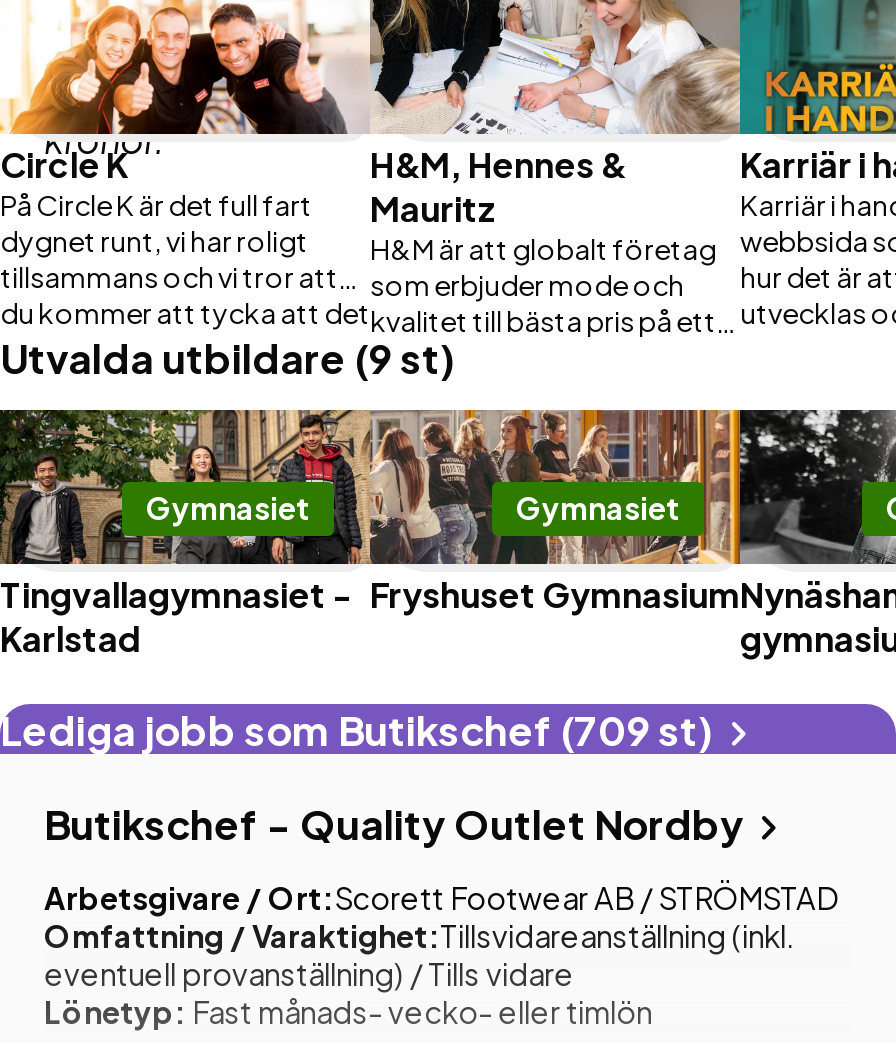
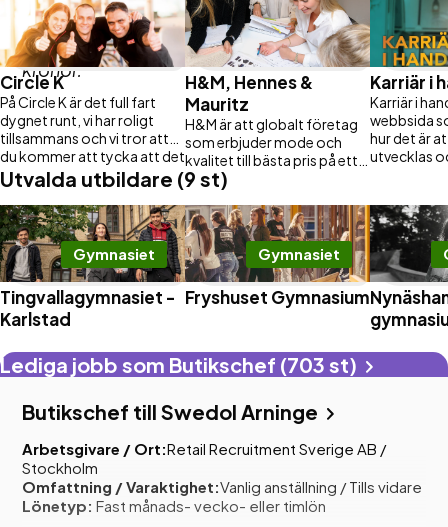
[0,705,722,755] Lediga jobb som Butikschef (709 st) -> [0,352,361,377] Lediga jobb som Butikschef (703 st)
[44,799,752,849] Butikschef - Quality Outlet Nordby -> [22,399,322,424] Butikschef till Swedol Arninge
[44,879,838,993] Arbetsgivare / Ort:Scorett Footwear AB / STRÖMSTAD | Omfattning / Varaktighet:Tillsvidareanställning (inkl. | eventuell provanställning) /Tills vidare -> [22,439,422,496] Arbetsgivare / Ort:Retail Recruitment Sverige AB / | Stockholm | Omfattning / Varaktighet:Vanlig anställning / Tills vidare

